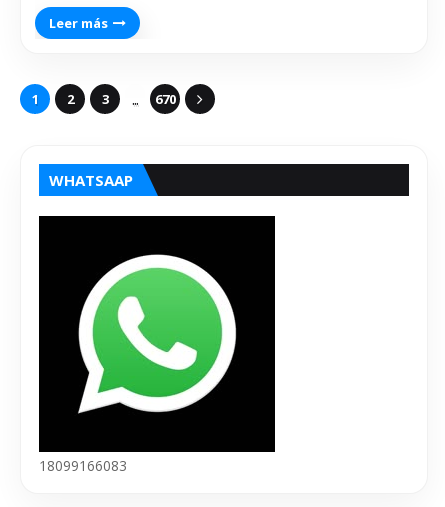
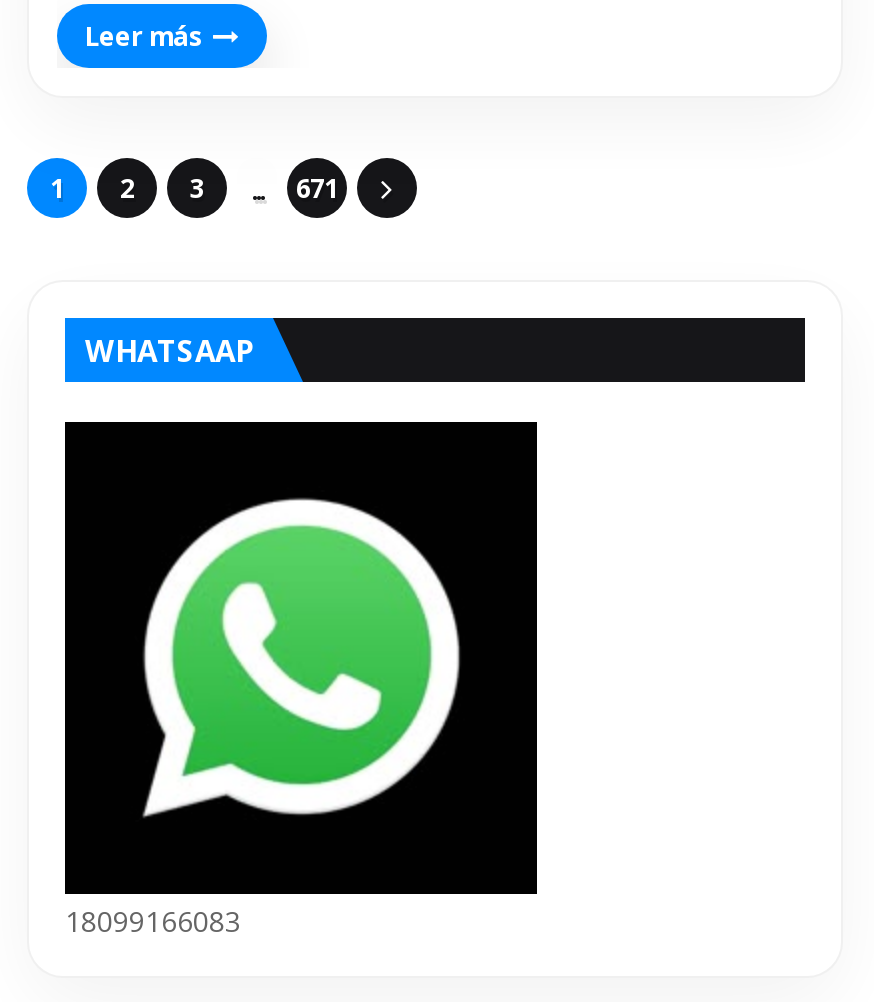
[154,90,175,108] 670 -> [296,170,338,206] 671

